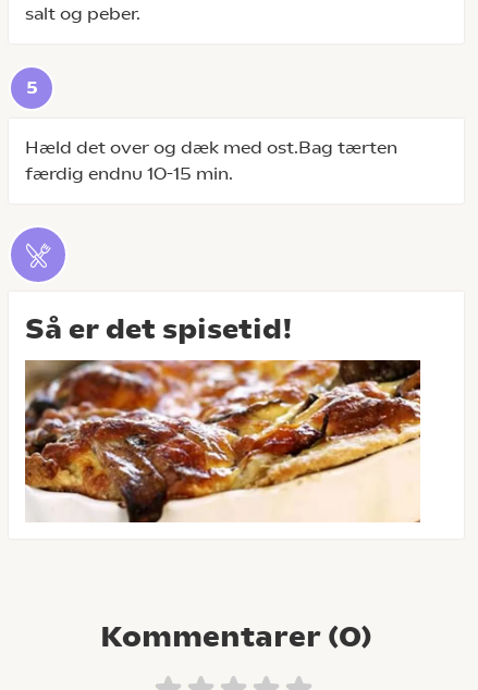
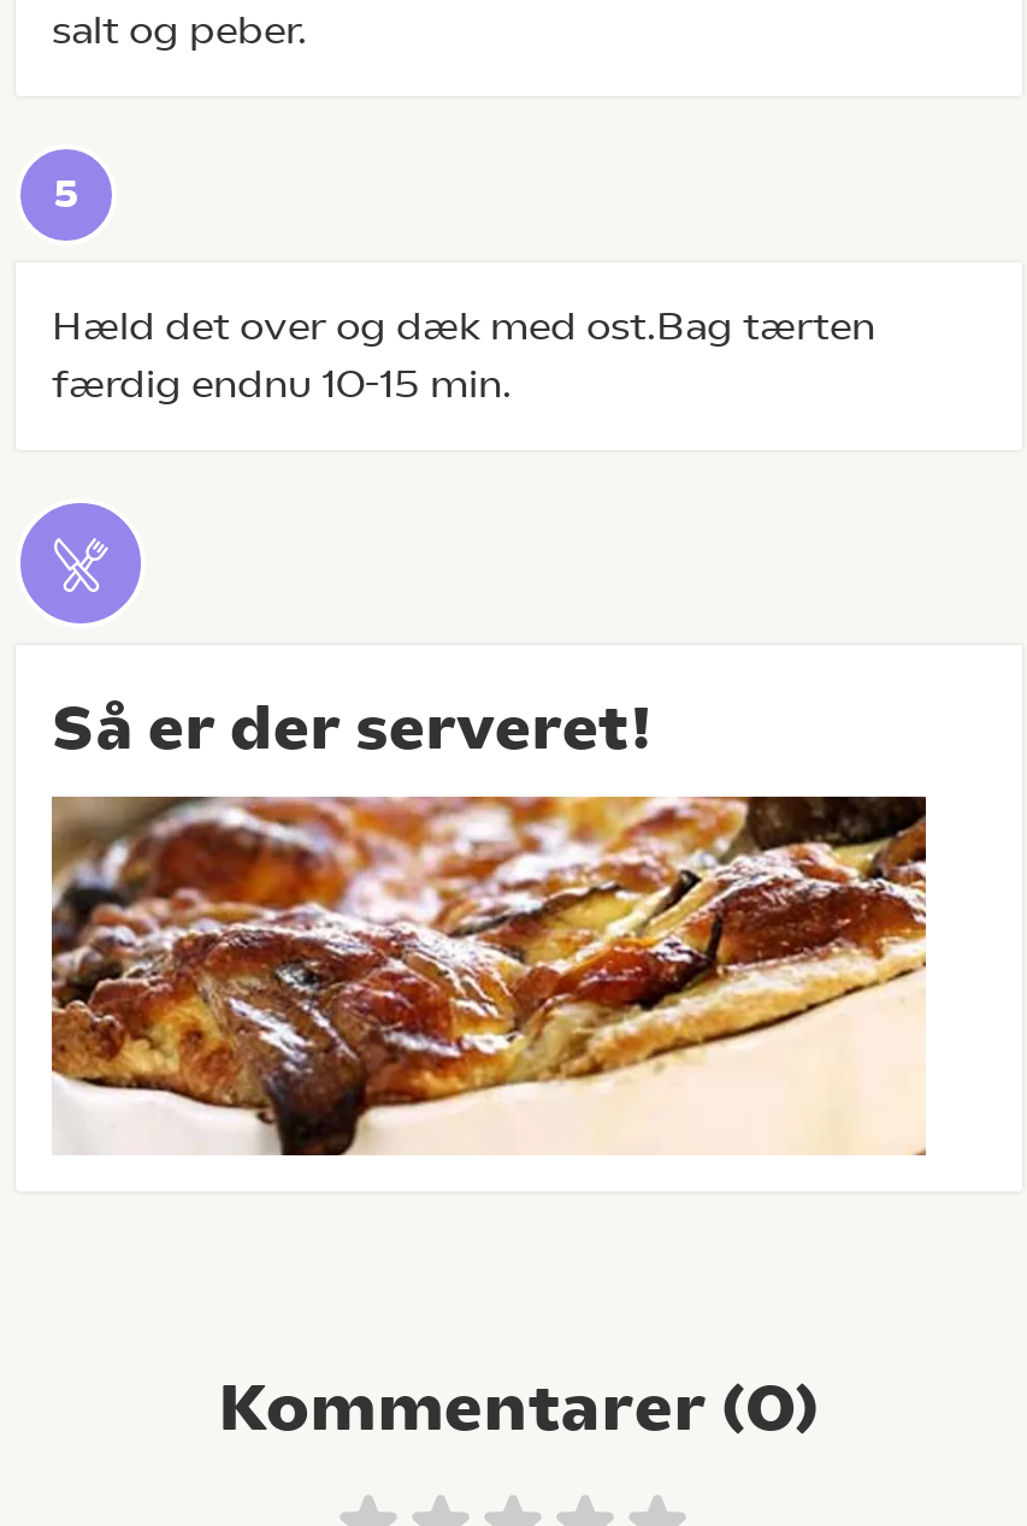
[25,312,293,345] Så er det spisetid! -> [52,691,654,763] Så er der serveret!

